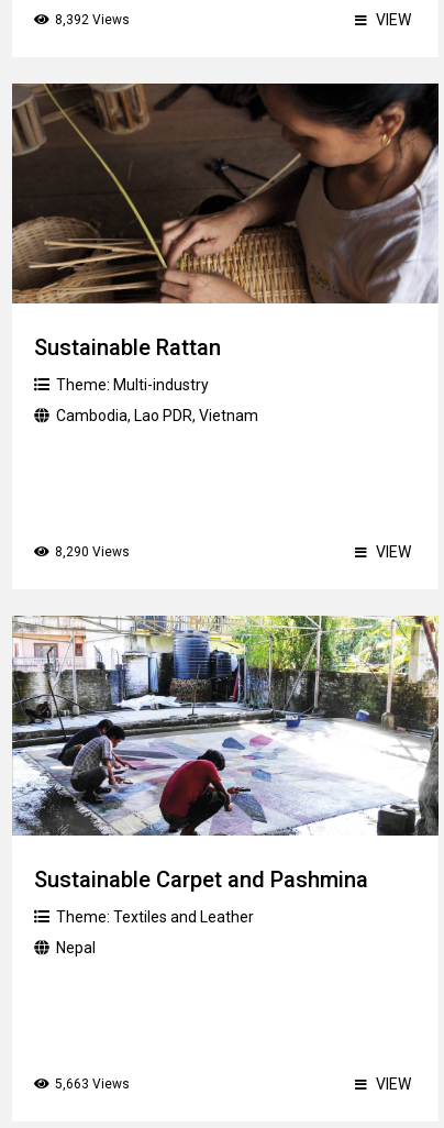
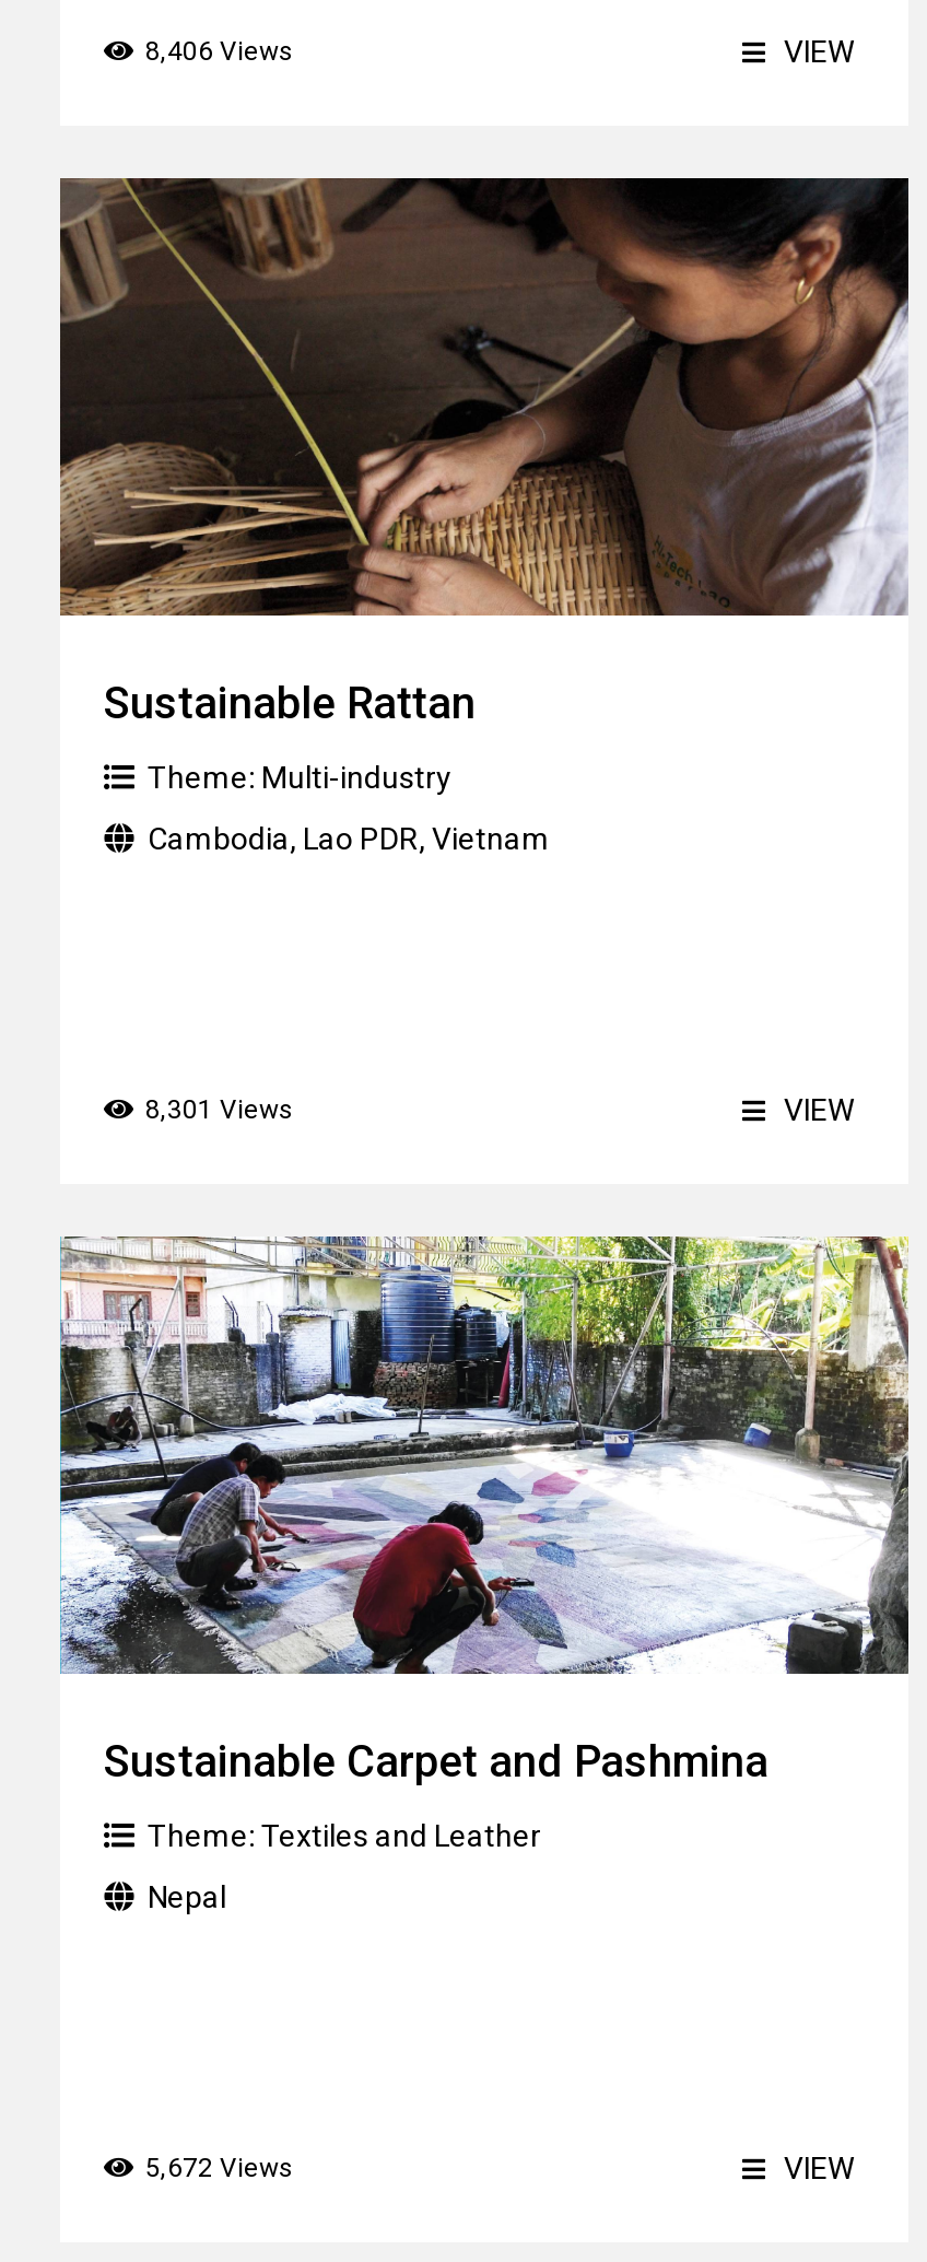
[55,12,130,27] 8,392 Views -> [145,36,294,67] 8,406 Views
[55,544,130,560] 8,290 Views -> [145,1094,294,1125] 8,301 Views
[55,1076,130,1092] 5,663 Views -> [145,2153,294,2183] 5,672 Views

